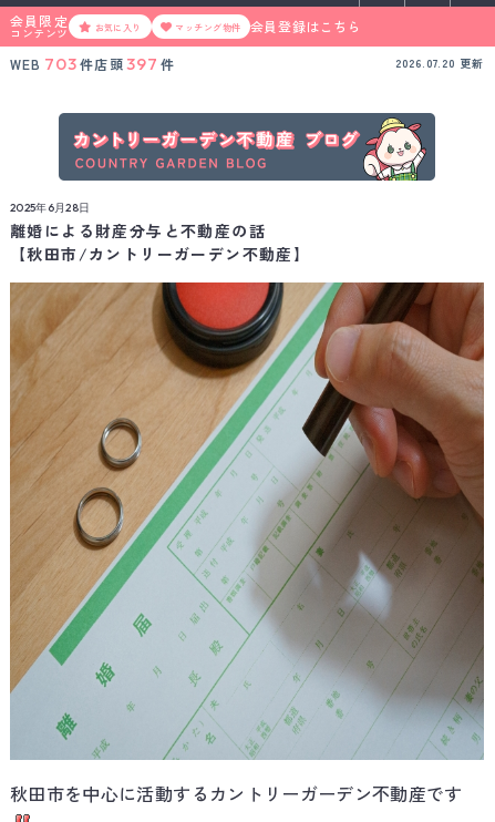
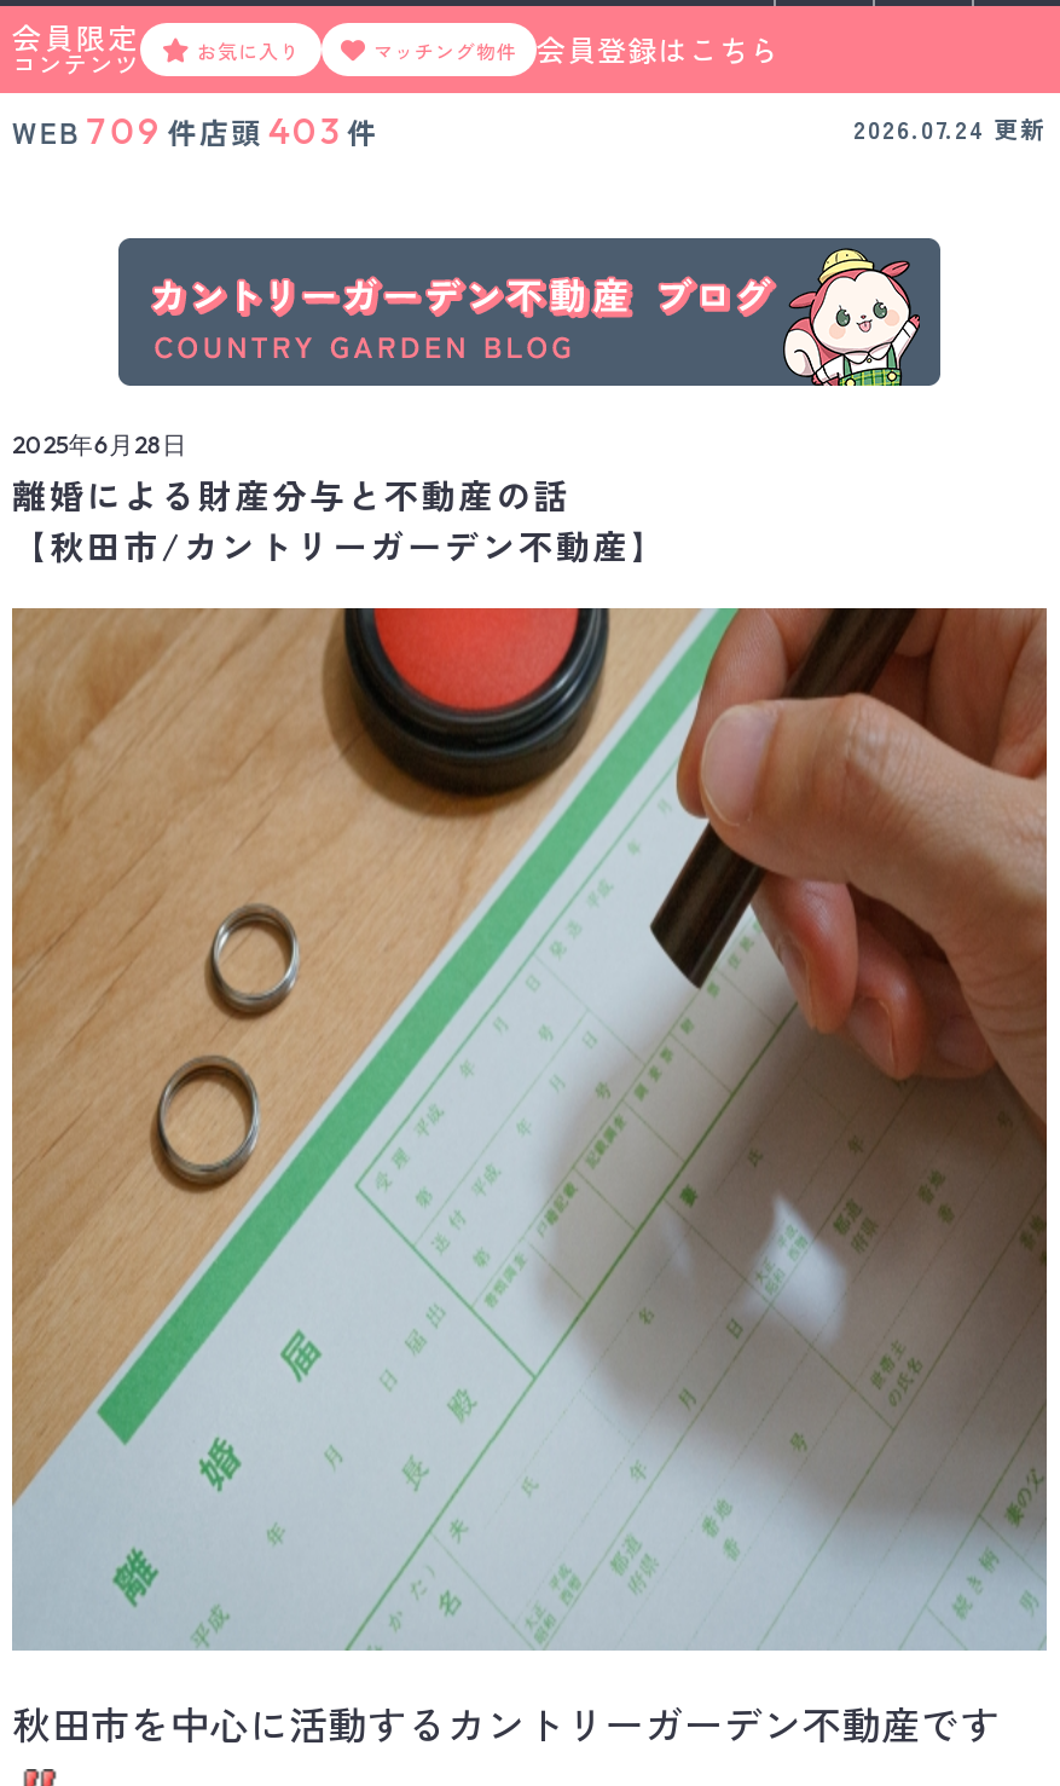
[10,53,176,74] WEB 703 件店頭 397 件 -> [12,106,379,152] WEB 709 件店頭 403 件
[395,54,484,71] 2026.07.20更新 -> [853,110,1047,146] 2026.07.24更新

